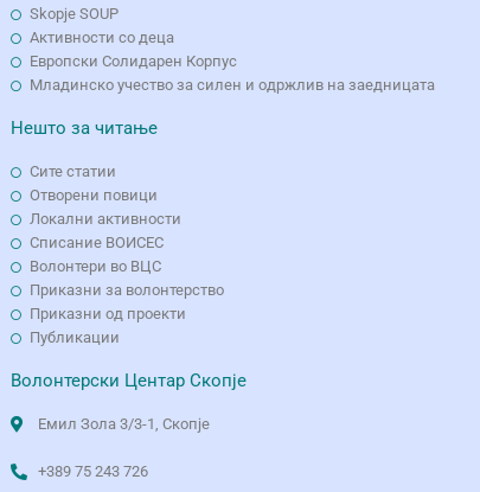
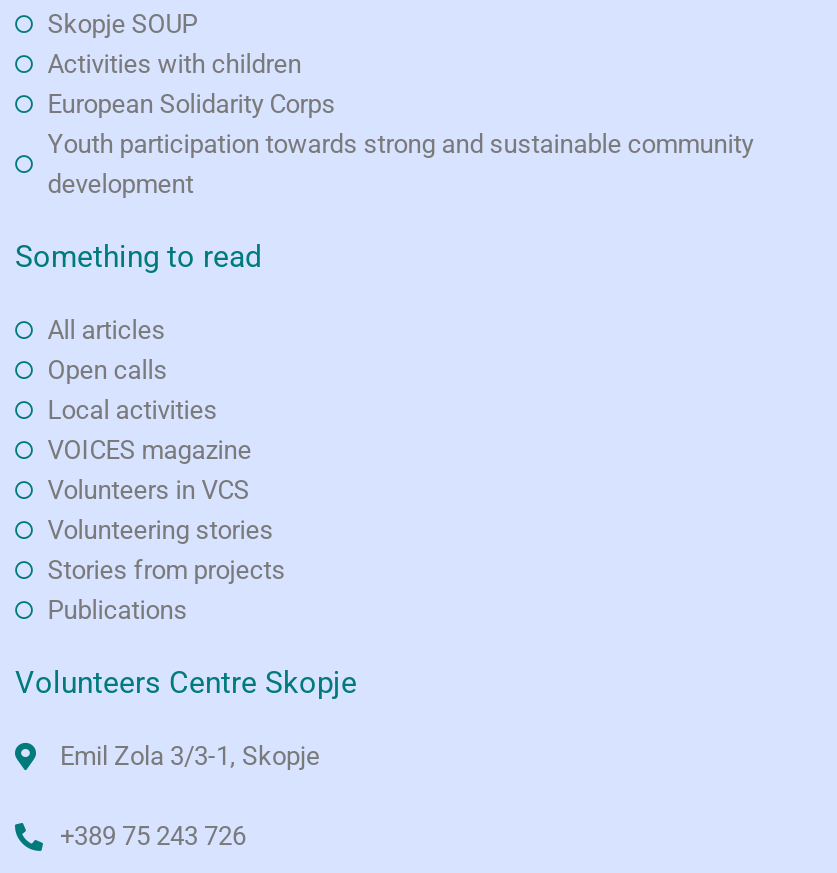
[30,29,435,94] Активности со деца | Европски Солидарен Корпус | Младинско учество за силен и одржлив на заедницата -> [47,49,753,199] Activities with children | European Solidarity Corps | Youth participation towards strong and sustainable community | development
[11,118,158,139] Нешто за читање -> [15,239,261,275] Something to read
[30,163,224,347] Сите статии | Отворени повици | Локални активности | Списание ВОИСЕС | Волонтери во ВЦС | Приказни за волонтерство | Приказни од проекти | Публикации -> [47,315,285,625] All articles | Open calls | Local activities | VOICES magazine | Volunteers in VCS | Volunteering stories | Stories from projects | Publications
[11,370,247,392] Волонтерски Центар Скопје -> [15,665,357,701] Volunteers Centre Skopje
[37,415,209,433] Емил Зола 3/3-1, Скопје -> [60,741,320,771] Emil Zola 3/3-1, Skopje

